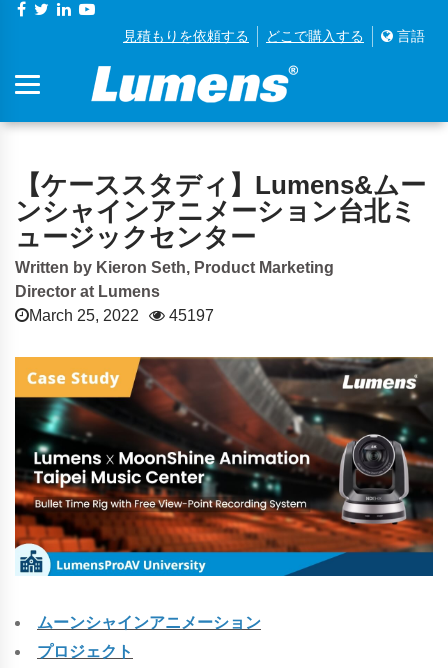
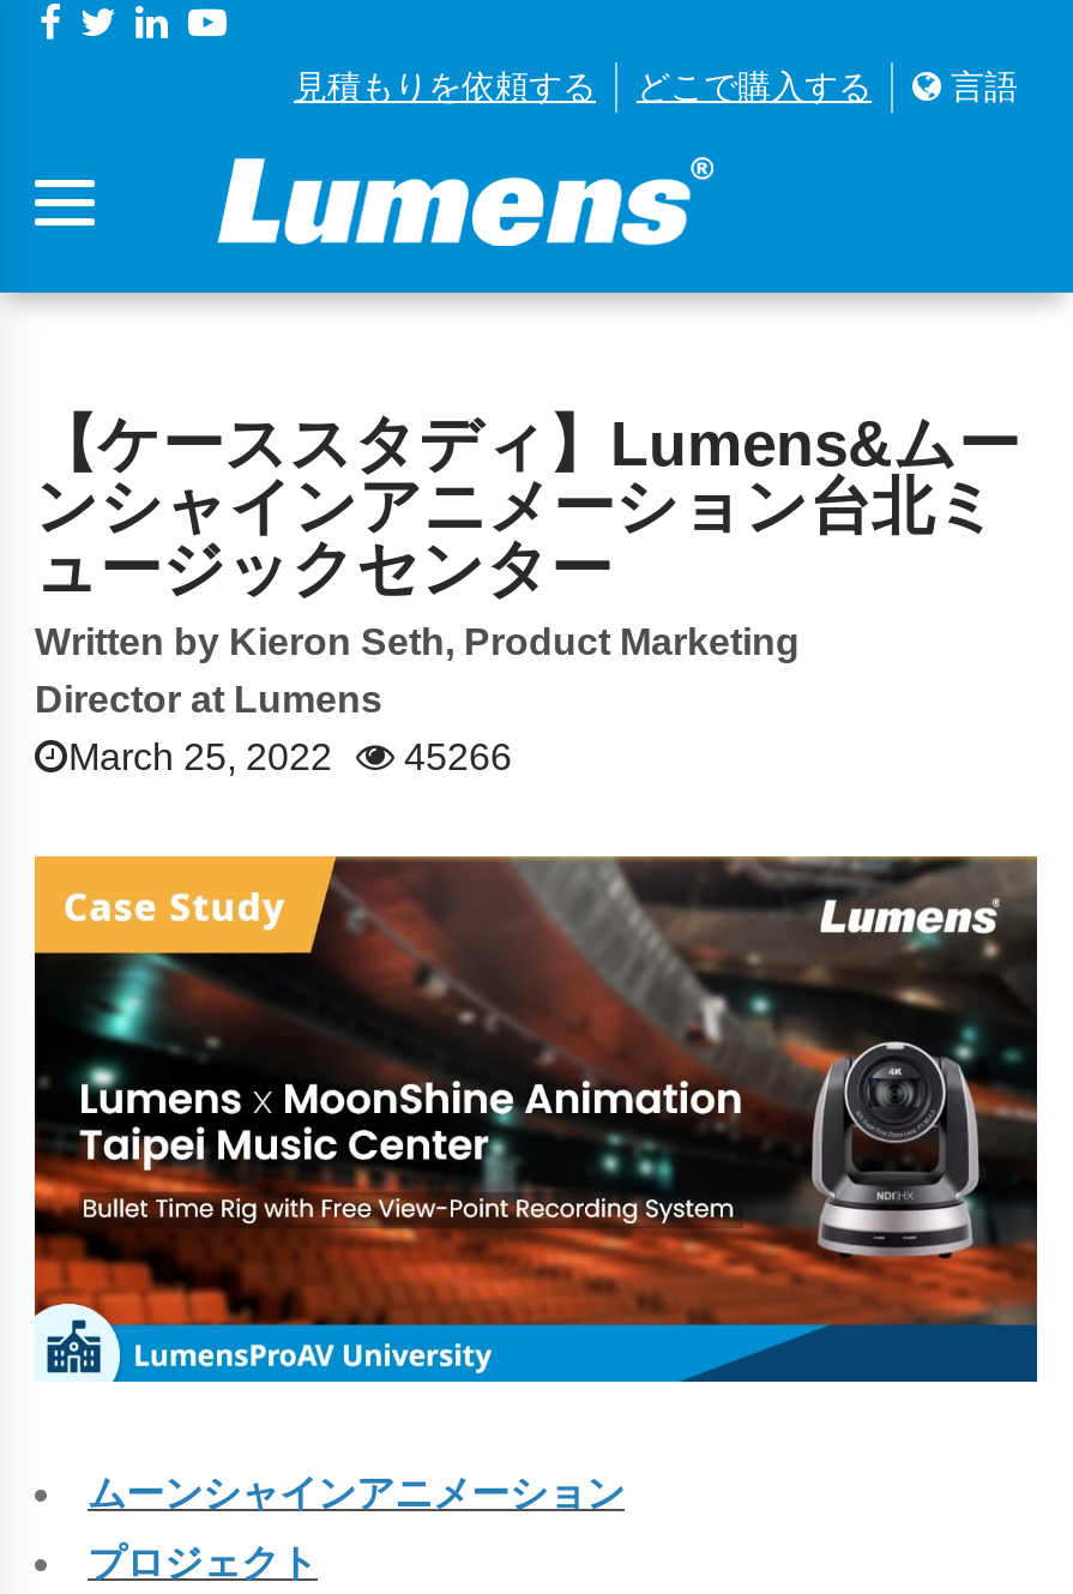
[29,307,214,323] March 25, 2022 45197 -> [68,736,512,775] March 25, 2022 45266

